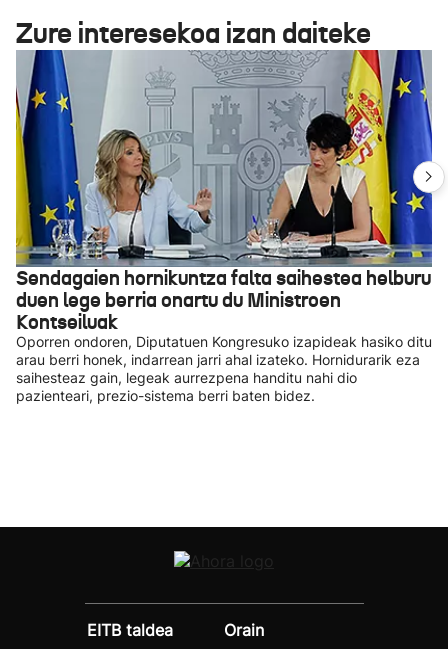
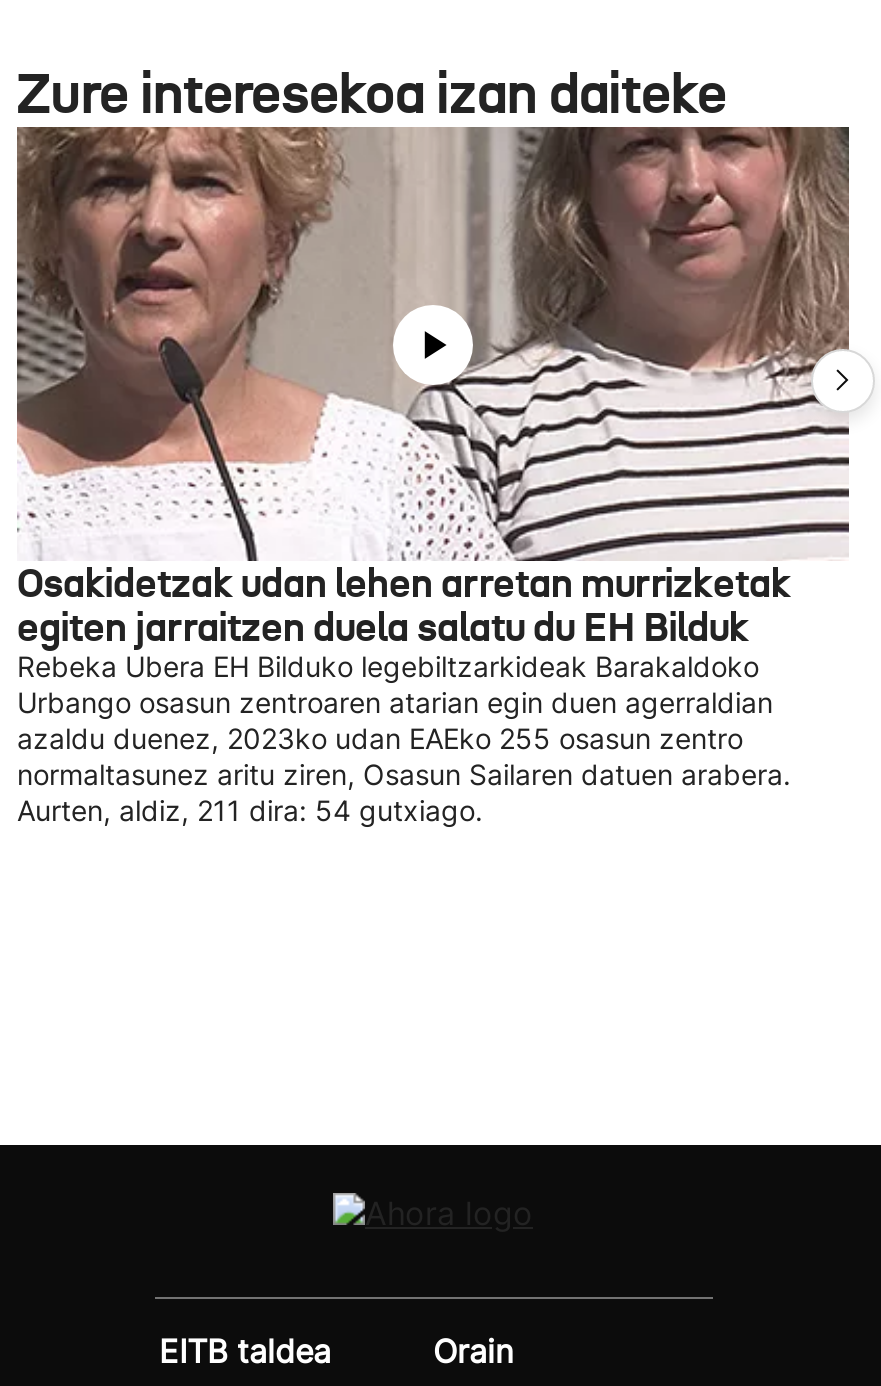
[15,50,433,404] [image] | Sendagaien hornikuntza falta saihestea helburu | duen lege berria onartu du Ministroen | Kontseiluak | Oporren ondoren, Diputatuen Kongresuko izapideak hasiko ditu | arau berri honek, indarrean jarri ahal izateko. Hornidurarik eza | saihesteaz gain, legeak aurrezpena handitu nahi dio | pazienteari, prezio-sistema berri baten bidez. -> [15,127,851,827] [image] | Osakidetzak udan lehen arretan murrizketak | egiten jarraitzen duela salatu du EH Bilduk | Rebeka Ubera EH Bilduko legebiltzarkideak Barakaldoko | Urbango osasun zentroaren atarian egin duen agerraldian | azaldu duenez, 2023ko udan EAEko 255 osasun zentro | normaltasunez aritu ziren, Osasun Sailaren datuen arabera. | Aurten, aldiz, 211 dira: 54 gutxiago.

